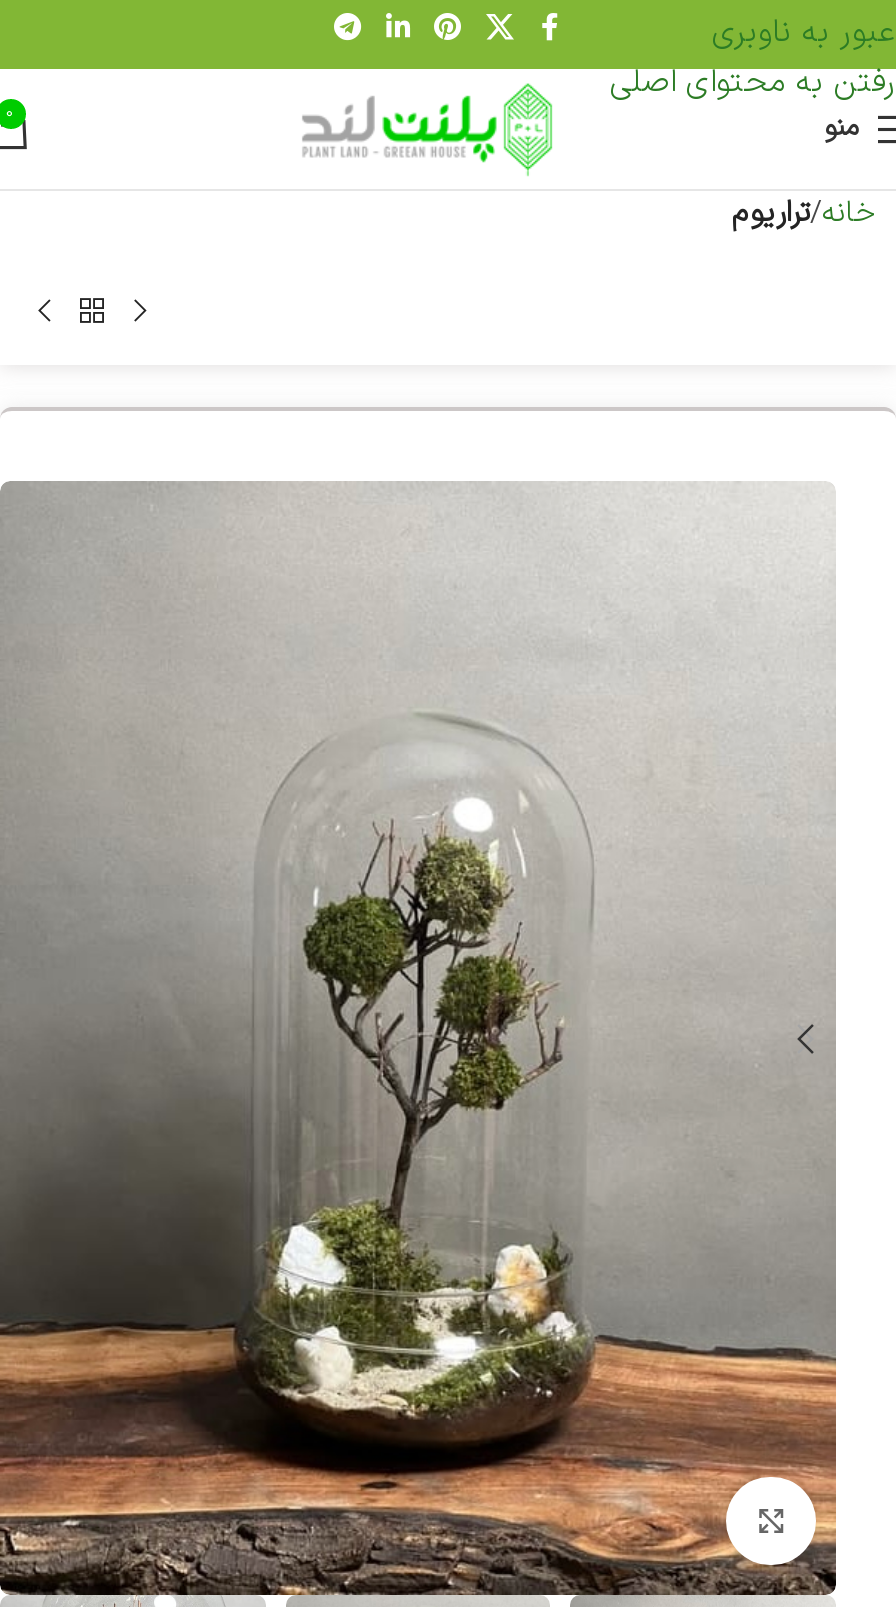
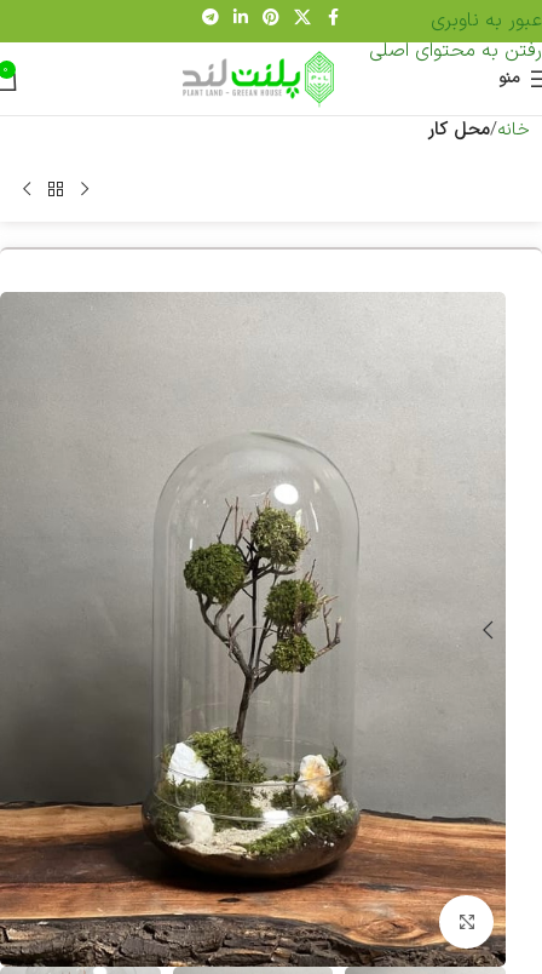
[732,191,876,237] خانه تراریوم -> [428,116,530,144] خانه محل کار

